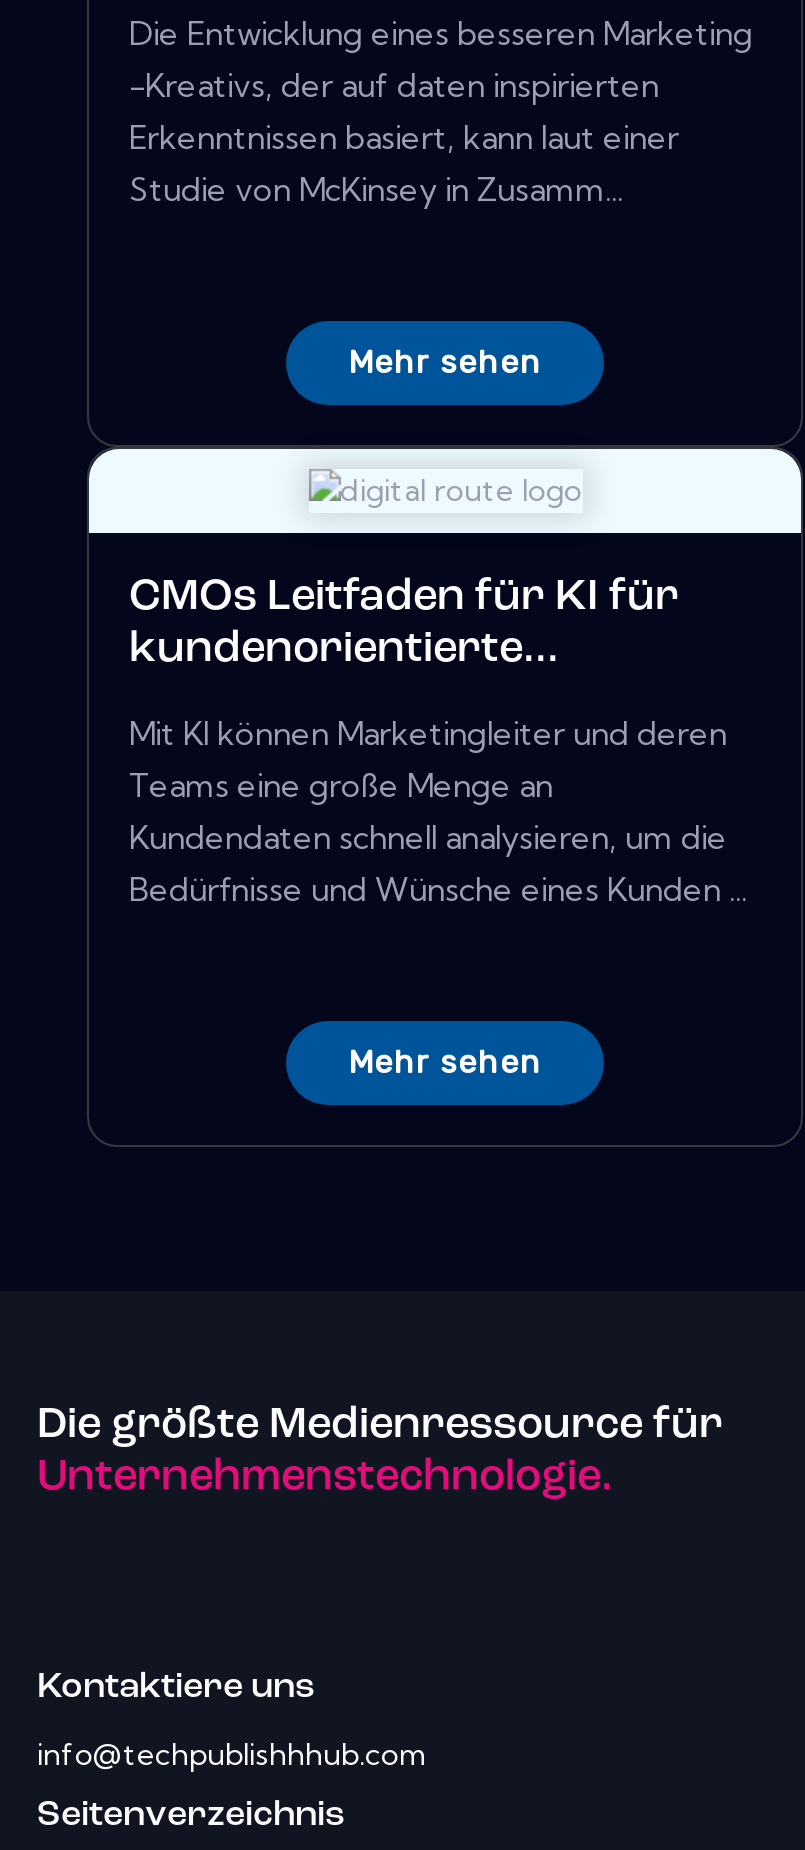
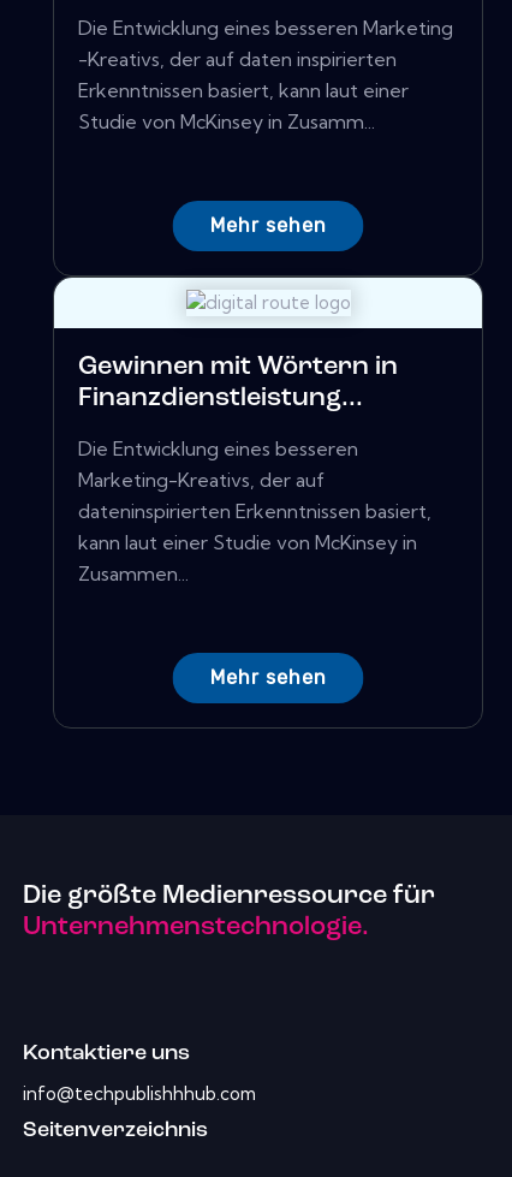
[129,575,679,673] CMOs Leitfaden für KI für | kundenorientierte... -> [78,353,398,412] Gewinnen mit Wörtern in | Finanzdienstleistung...
[129,713,747,909] Mit KI können Marketingleiter und deren | Teams eine große Menge an | Kundendaten schnell analysieren, um die | Bedürfnisse und Wünsche eines Kunden ... -> [78,436,431,585] Die Entwicklung eines besseren | Marketing-Kreativs, der auf | dateninspirierten Erkenntnissen basiert, | kann laut einer Studie von McKinsey in | Zusammen...

